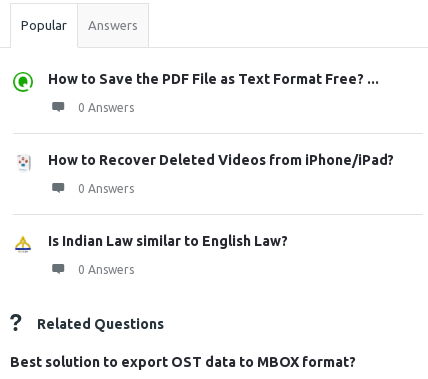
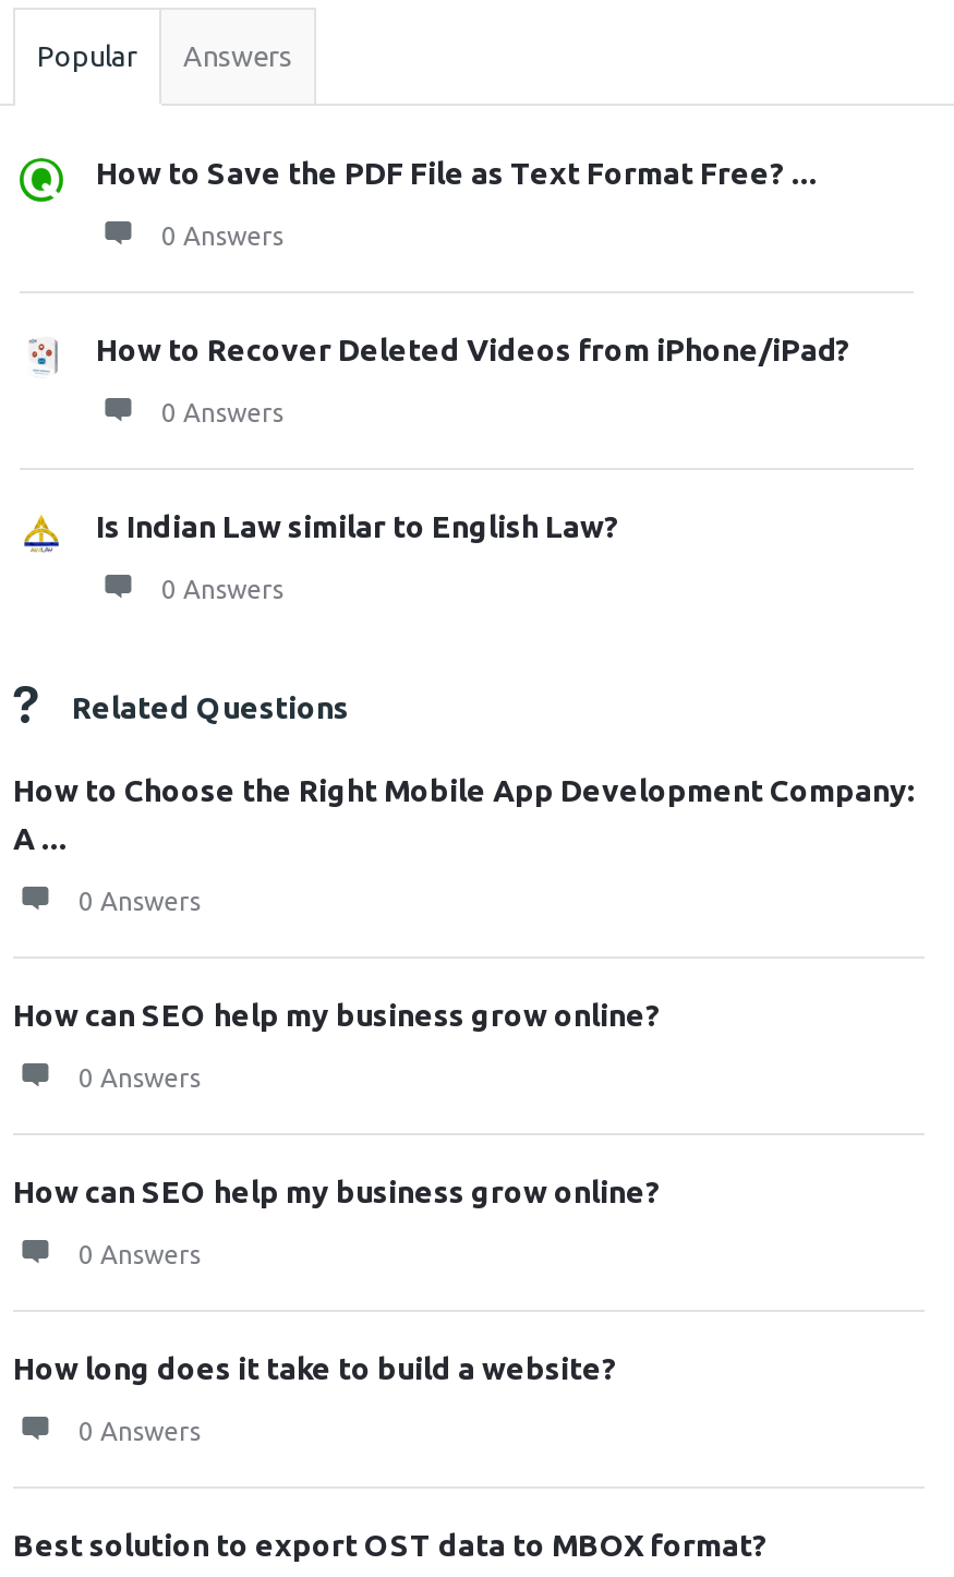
none -> [13,773,916,1445] How to Choose the Right Mobile App Development Company: | A ... | 0 Answers | How can SEO help my business grow online? | 0 Answers | How can SEO help my business grow online? | 0 Answers | How long does it take to build a website? | 0 Answers

